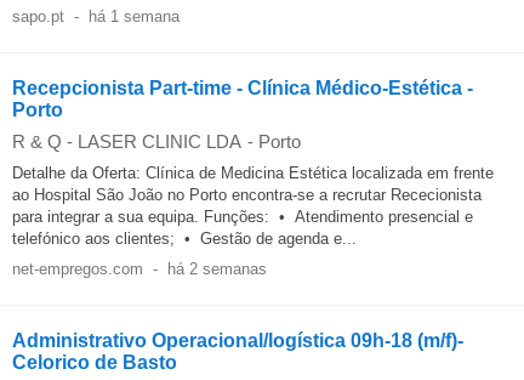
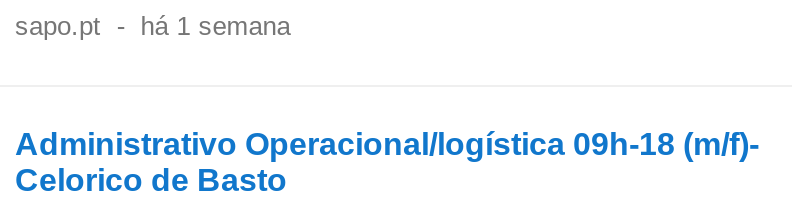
[12,78,494,278] Recepcionista Part-time - Clínica Médico-Estética - | Porto | R & Q - LASER CLINIC LDA - Porto | Detalhe da Oferta: Clínica de Medicina Estética localizada em frente | ao Hospital São João no Porto encontra-se a recrutar Rececionista | para integrar a sua equipa. Funções: • Atendimento presencial e | telefónico aos clientes; • Gestão de agenda e... | net-empregos.com - há 2 semanas -> none

